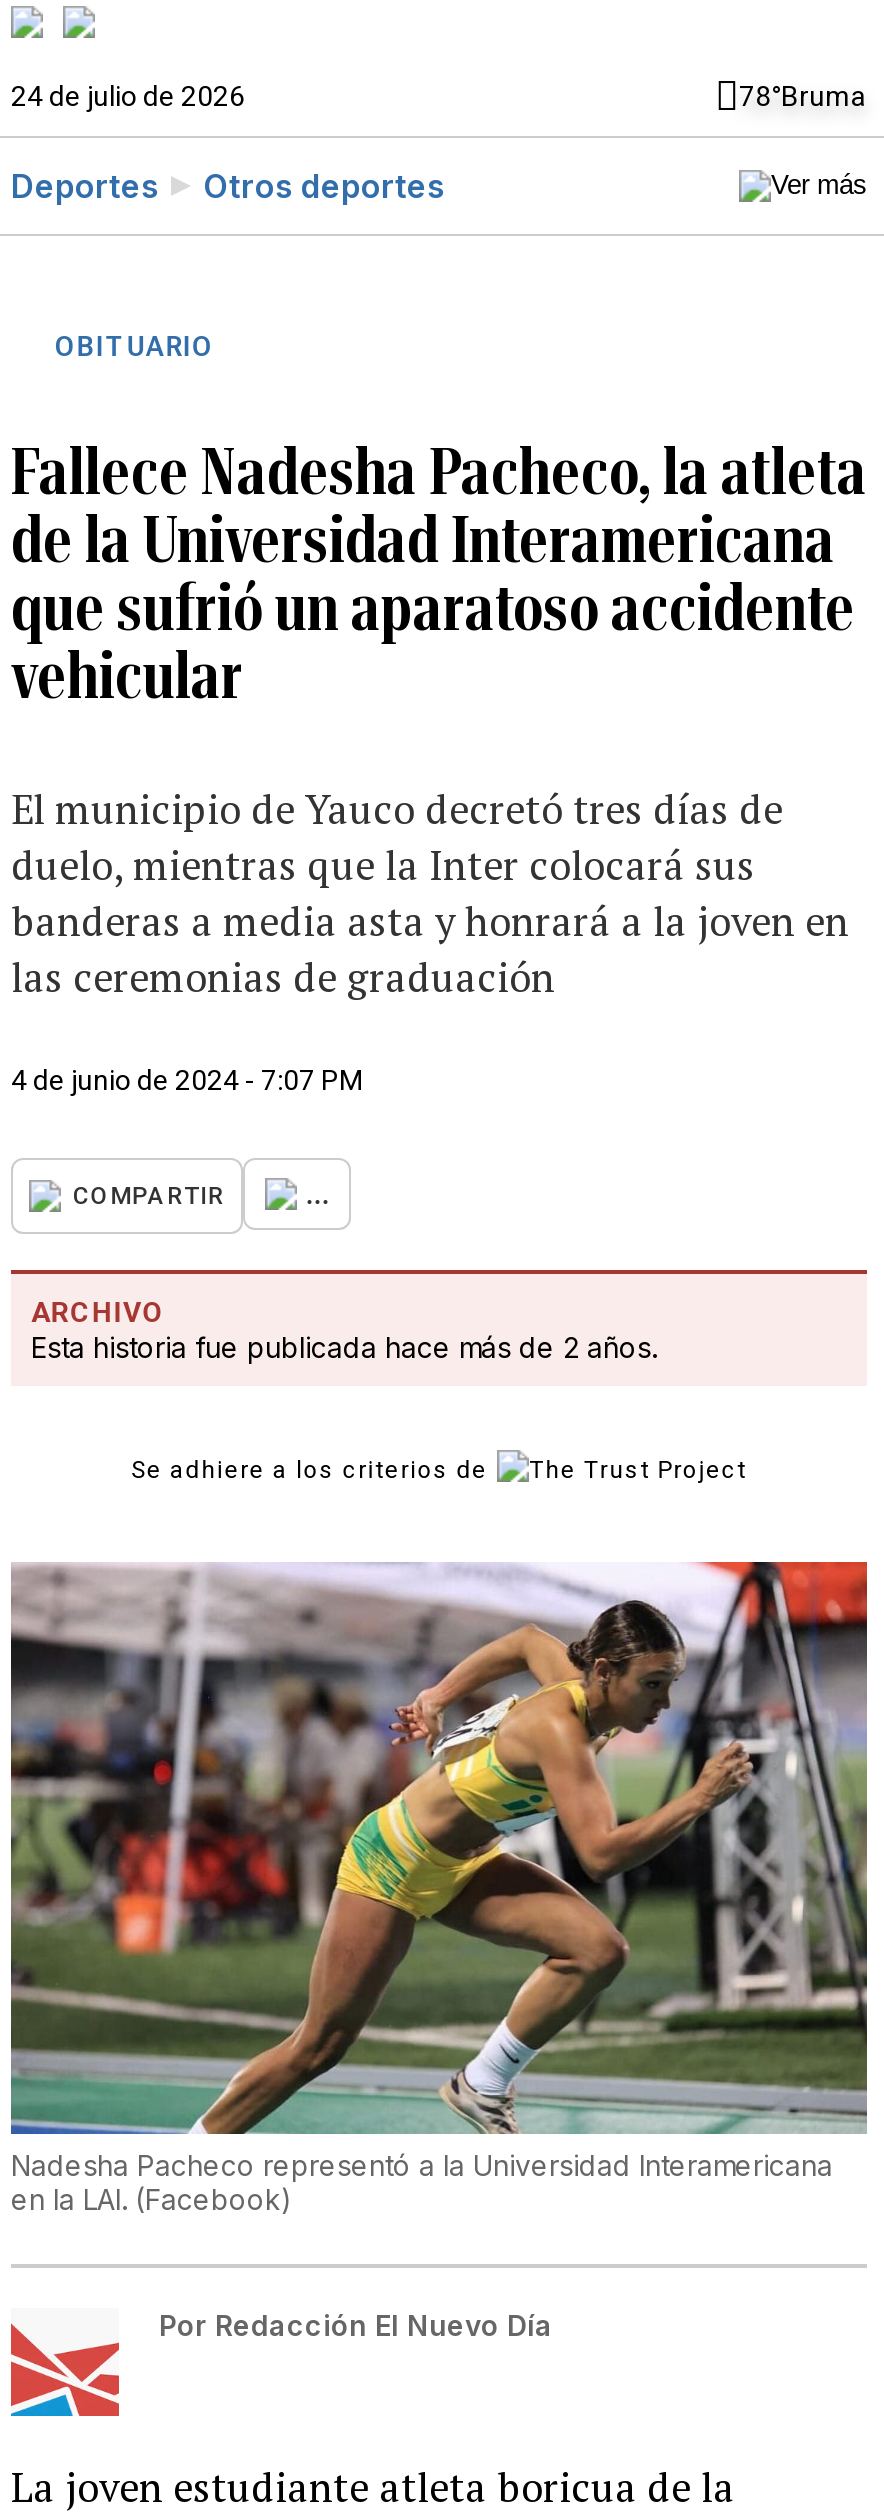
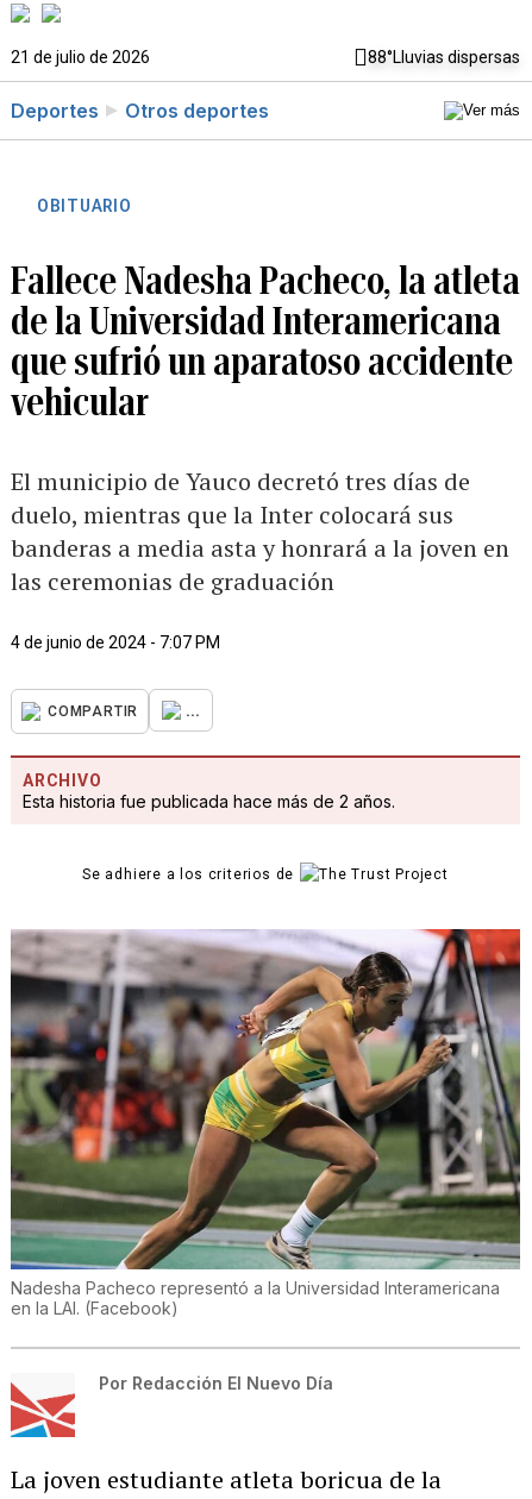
[11,80,867,112] 24 de julio de 2026 | 78°Bruma -> [11,48,520,67] 21 de julio de 2026 | 88°Lluvias dispersas

